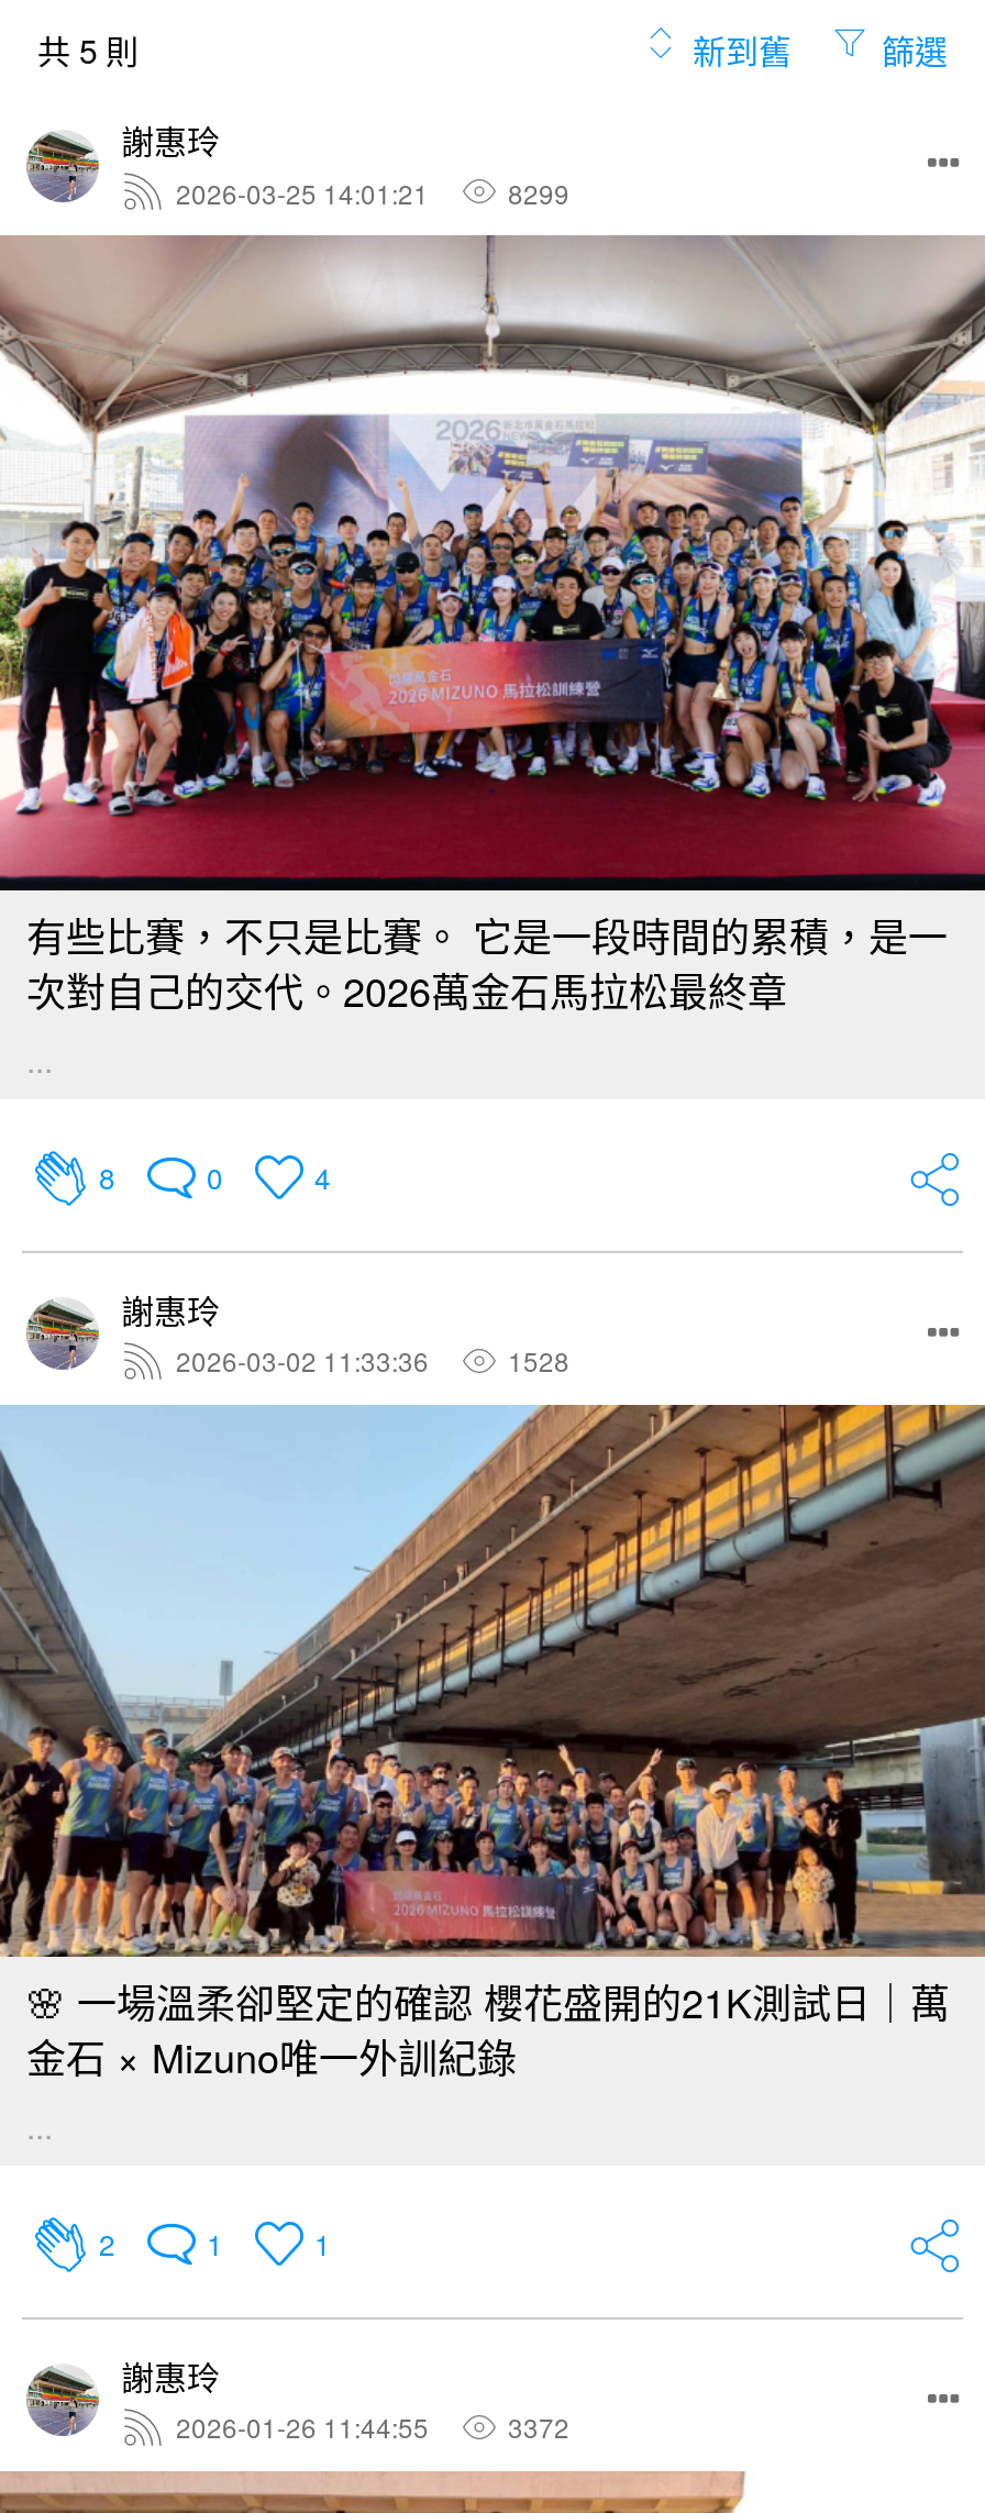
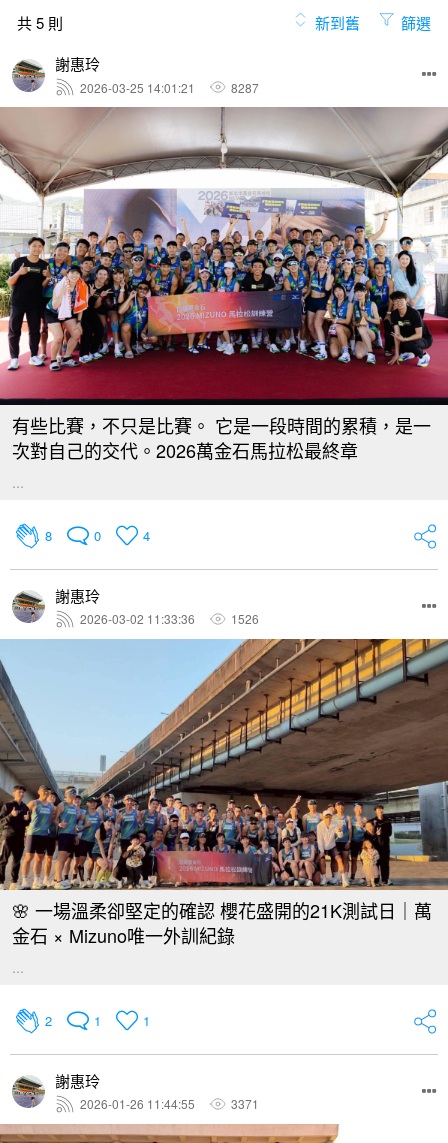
[508,173,569,210] 8299 -> [231,78,259,95] 8287
[508,1342,569,1379] 1528 -> [231,610,259,627] 1526
[508,2407,569,2445] 3372 -> [231,1095,259,1112] 3371

